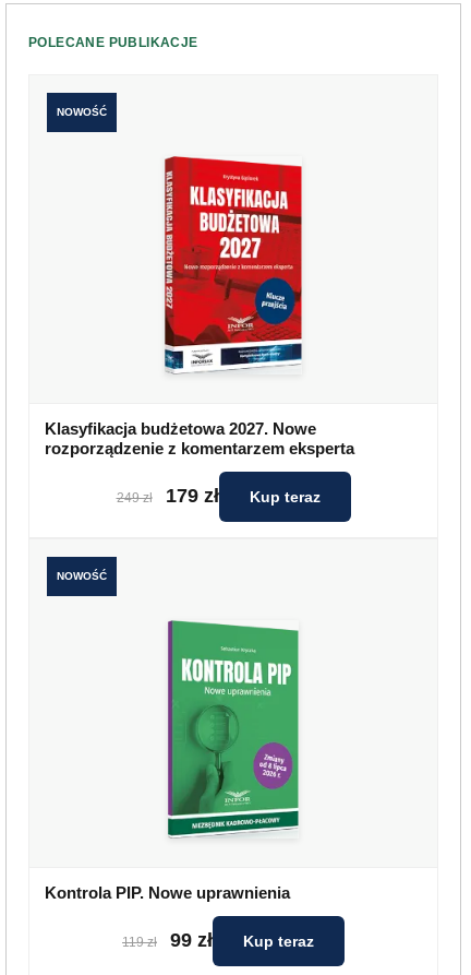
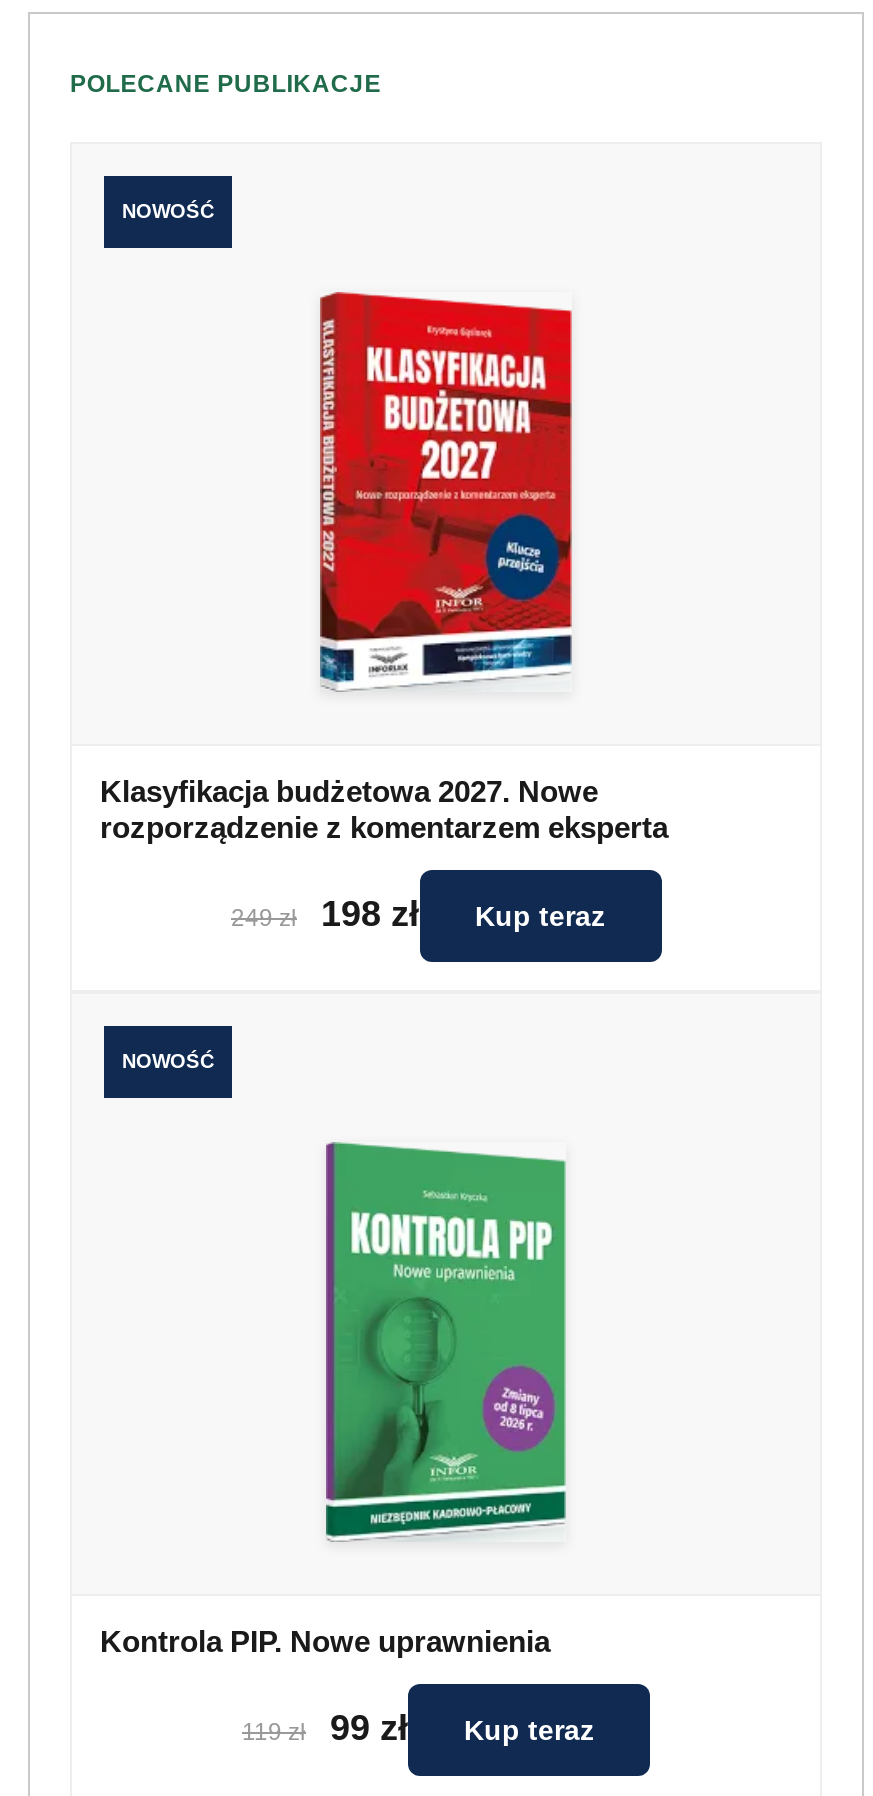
[165,485,219,507] 179 zł -> [321,895,419,935] 198 zł

